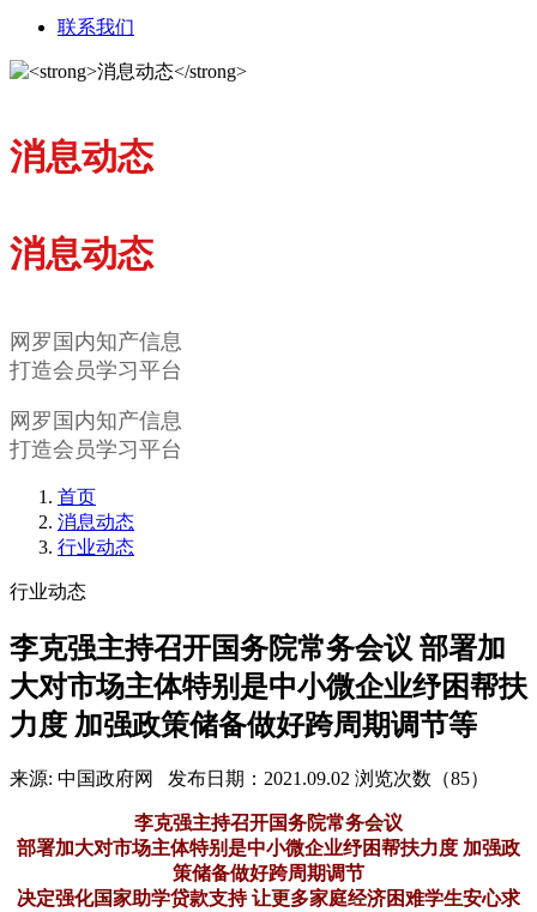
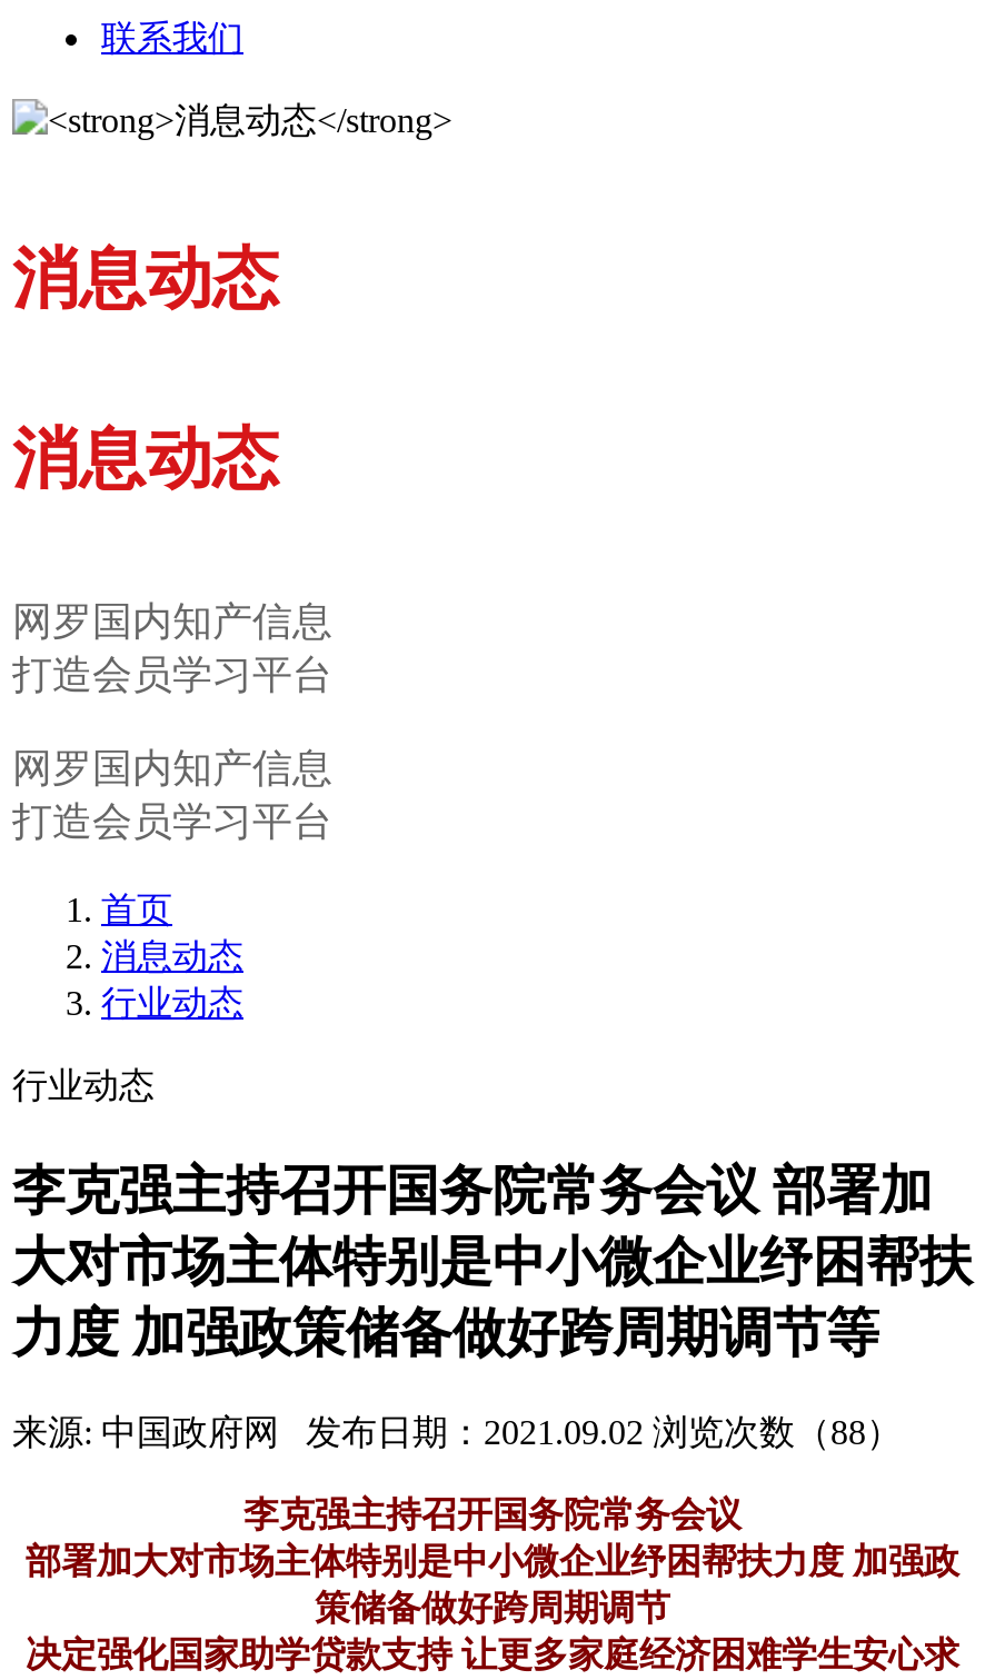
[168,769,489,789] 发布日期：2021.09.02 浏览次数（85） -> [306,1414,902,1452] 发布日期：2021.09.02 浏览次数（88）

